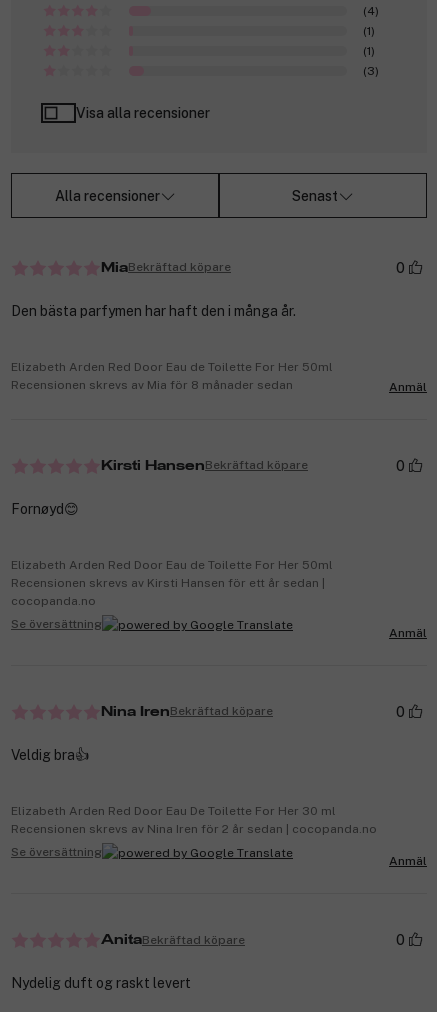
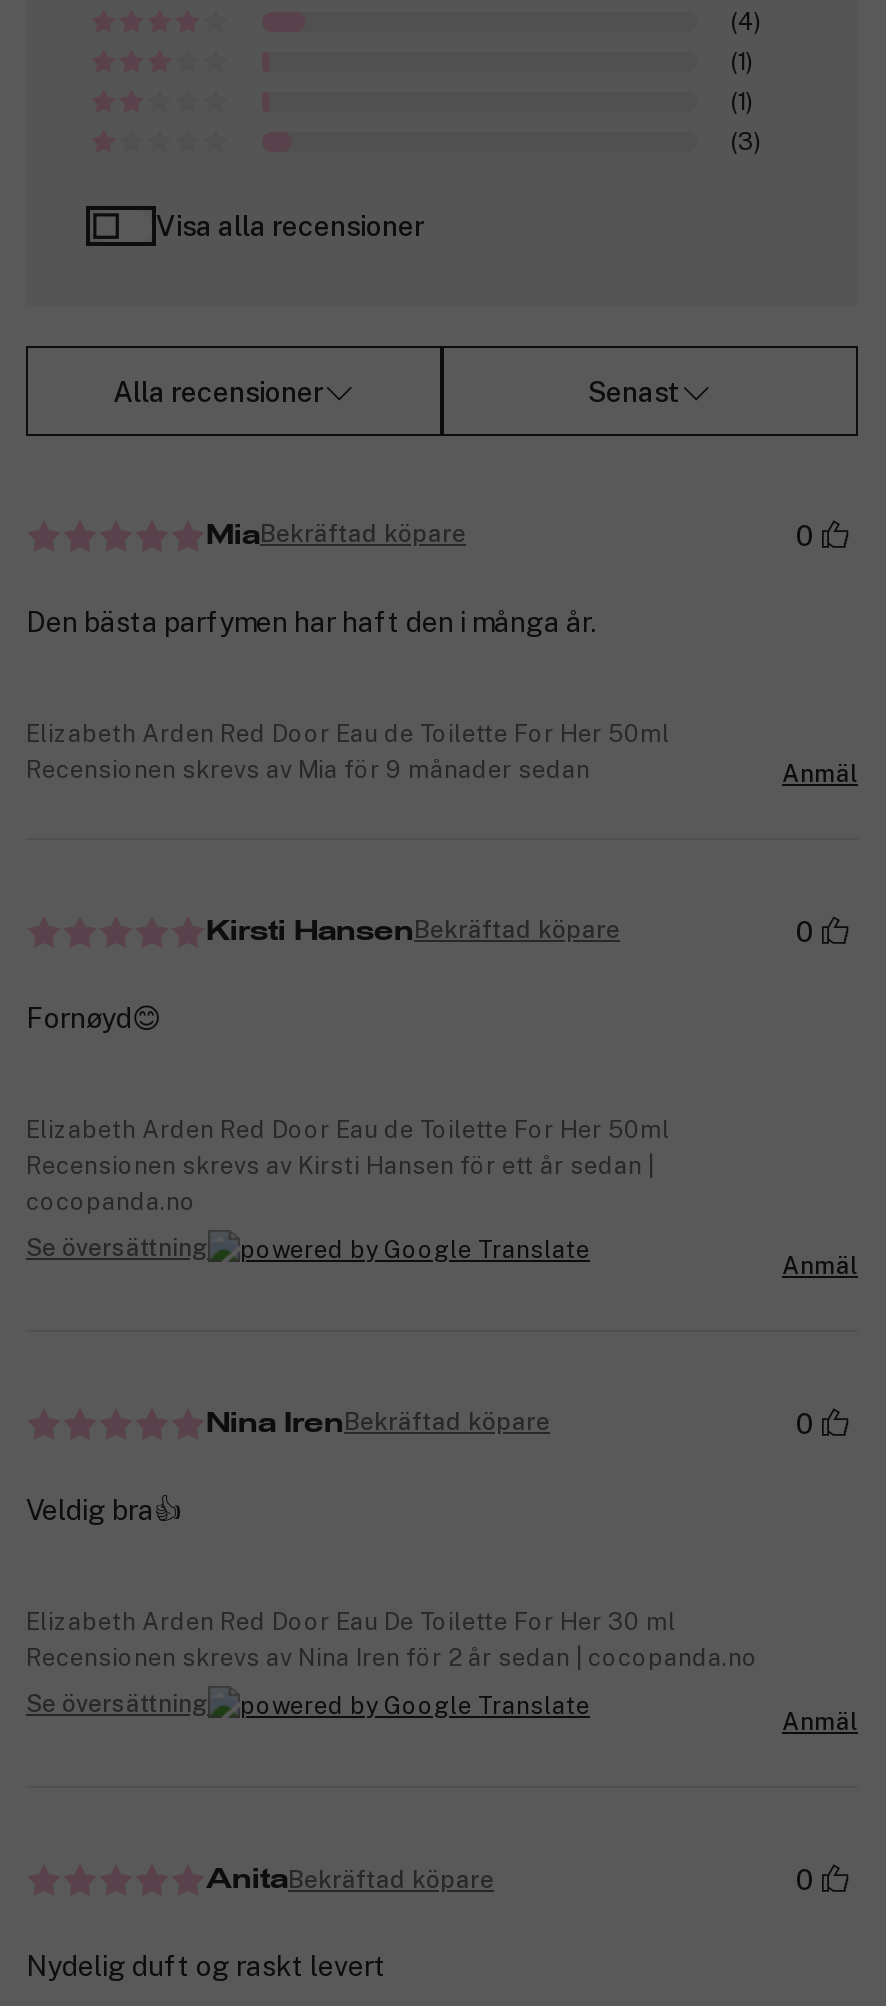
[11,378,293,392] Recensionen skrevs av Mia för 8 månader sedan -> [26,755,590,783] Recensionen skrevs av Mia för 9 månader sedan

